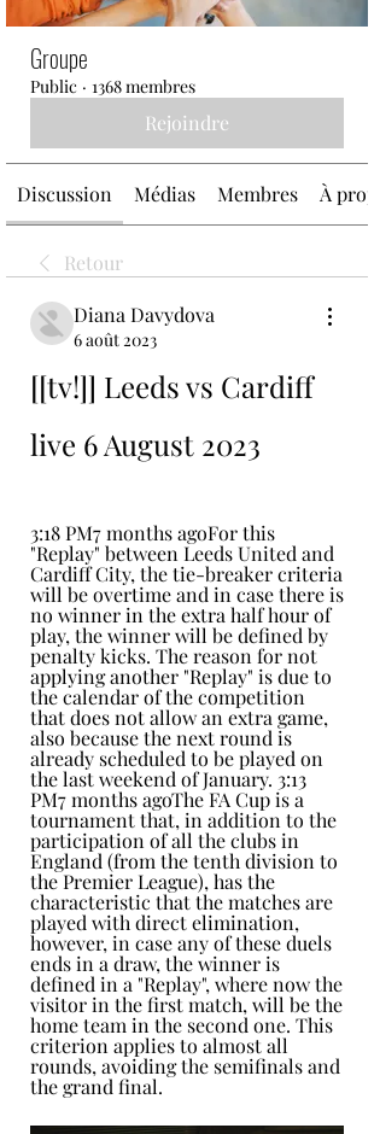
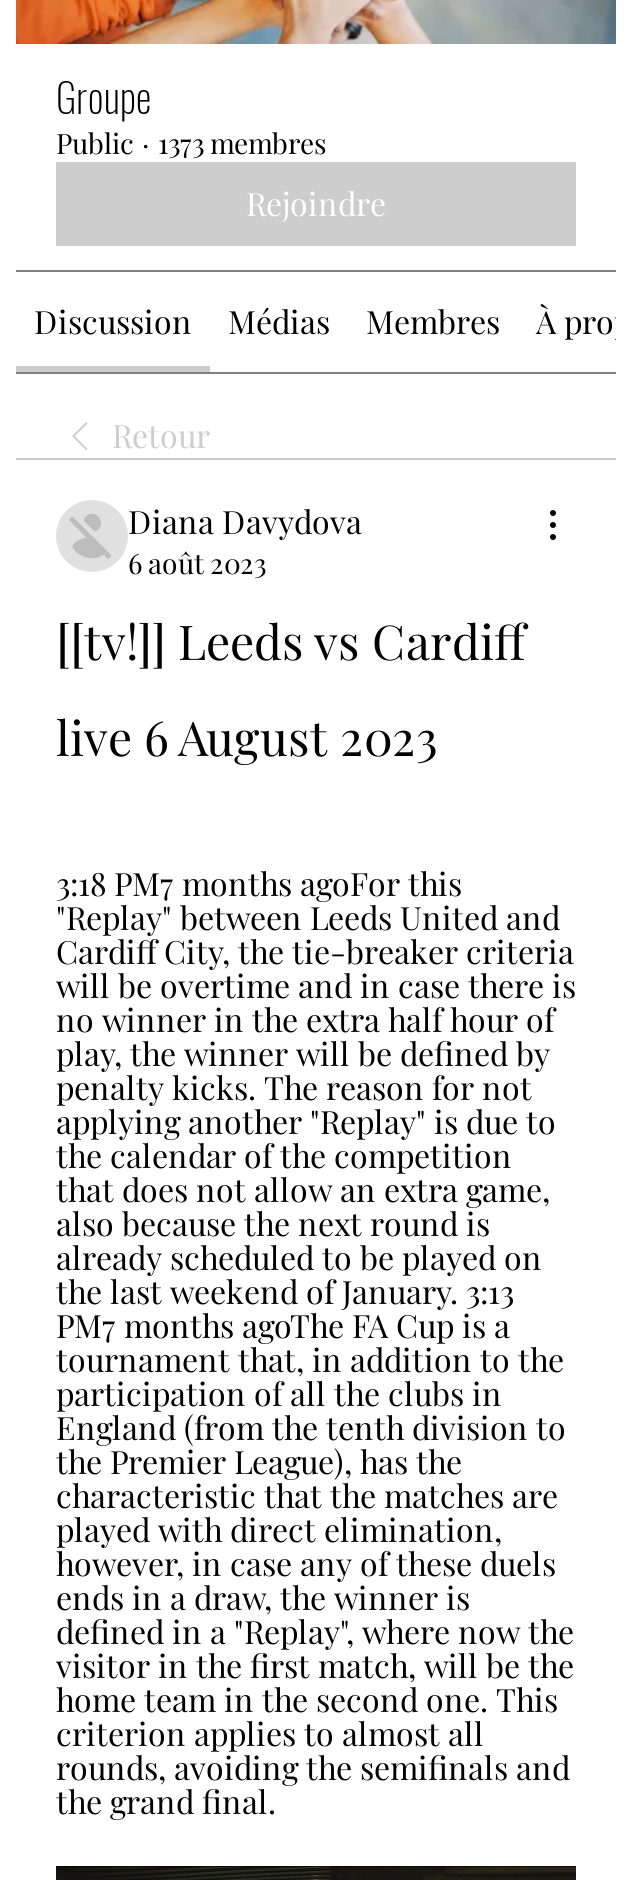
[30,75,195,98] Public · 1368 membres -> [56,124,326,162] Public · 1373 membres

